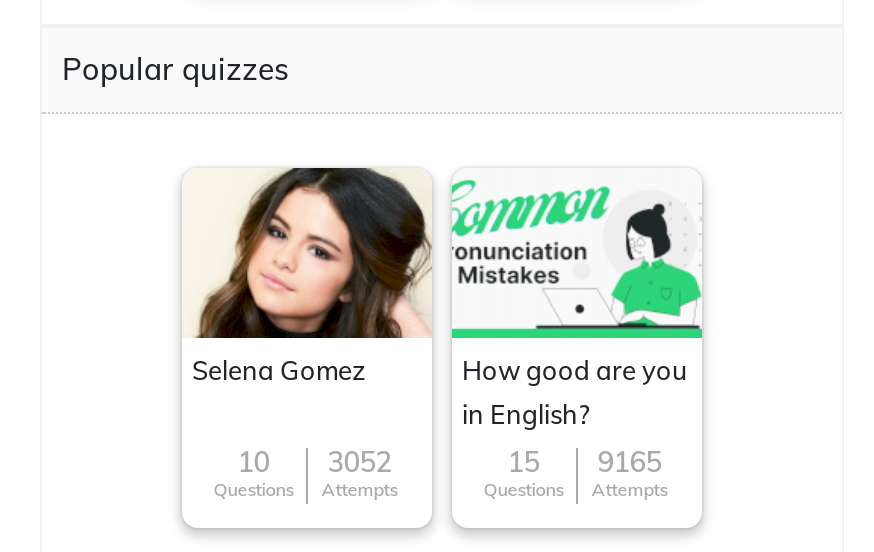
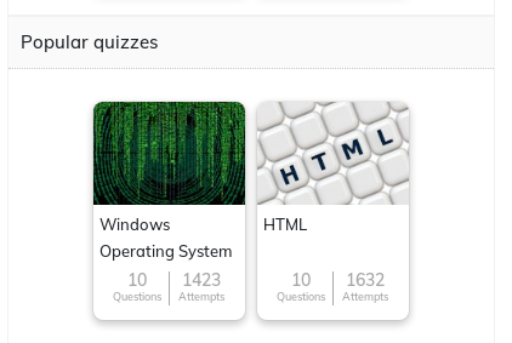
[182,168,432,386] [image] | Selena Gomez -> [92,101,246,261] [image] | Windows | Operating System
[450,168,704,480] [image] | How good are you | in English? | 15 -> [257,102,409,291] [image] | HTML | 10
[238,444,392,480] 10 3052 -> [127,269,221,291] 10 1423
[598,444,662,480] 9165 -> [346,269,384,291] 1632

